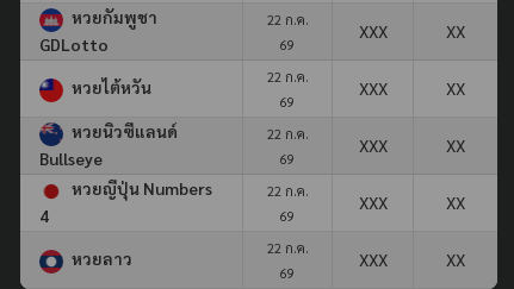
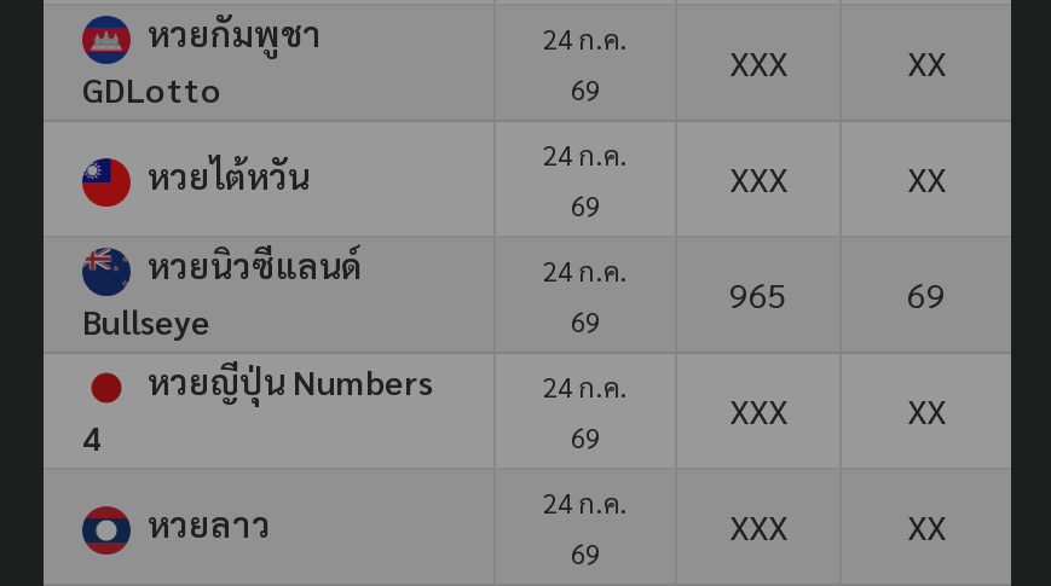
[267,10,308,28] 22 ก.ค. -> [543,20,628,56] 24 ก.ค.
[267,68,308,85] 22 ก.ค. -> [543,136,628,172] 24 ก.ค.
[267,125,308,142] 22 ก.ค. -> [543,252,628,288] 24 ก.ค.
[358,134,465,156] XXX | XX -> [729,271,946,315] 965 | 69
[267,182,308,200] 22 ก.ค. -> [543,368,628,404] 24 ก.ค.
[267,239,308,257] 22 ก.ค. -> [543,484,628,520] 24 ก.ค.

